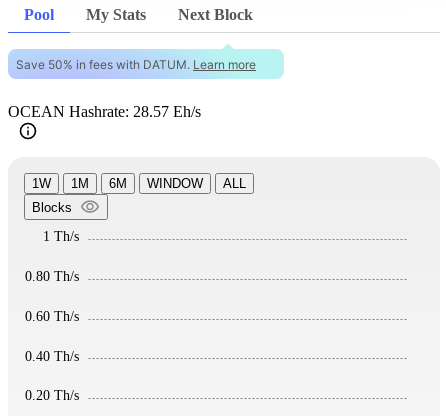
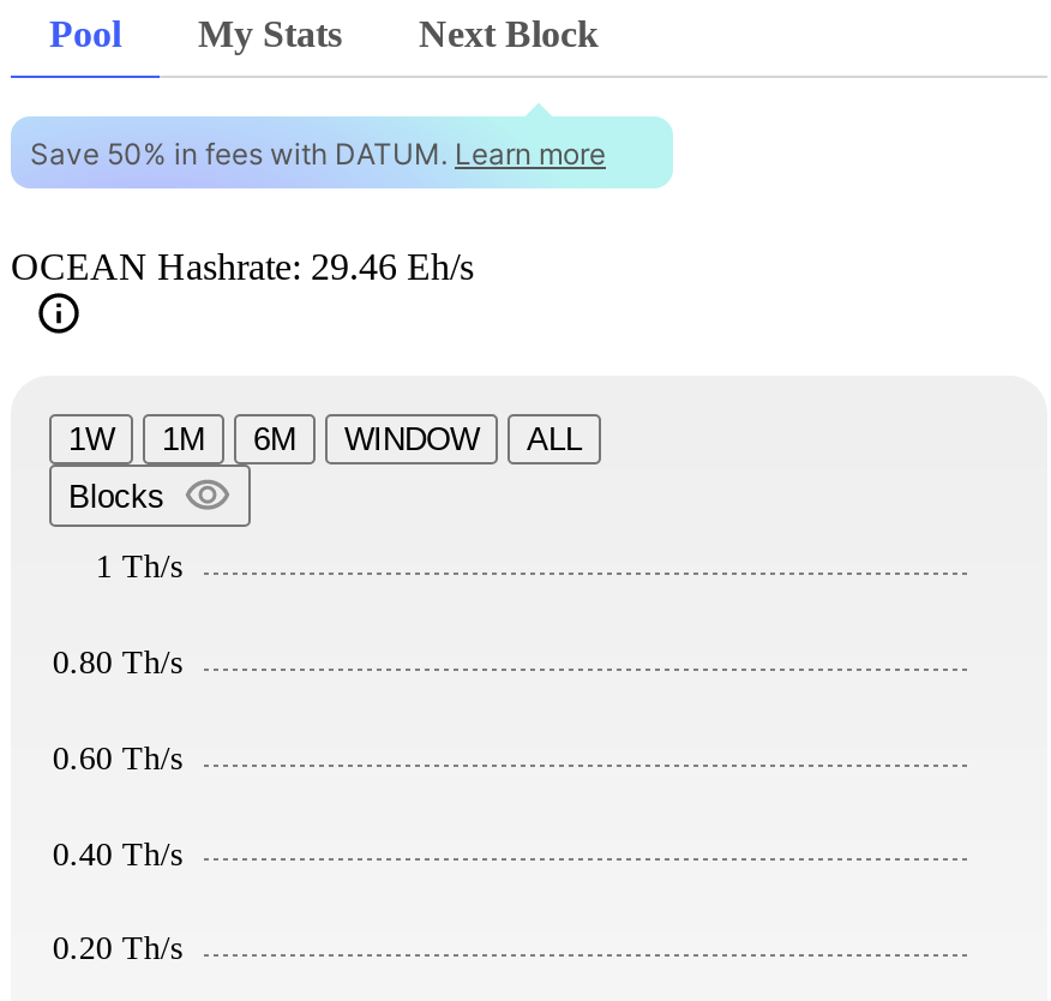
[8,103,201,120] OCEAN Hashrate: 28.57 Eh/s -> [11,247,474,287] OCEAN Hashrate: 29.46 Eh/s

